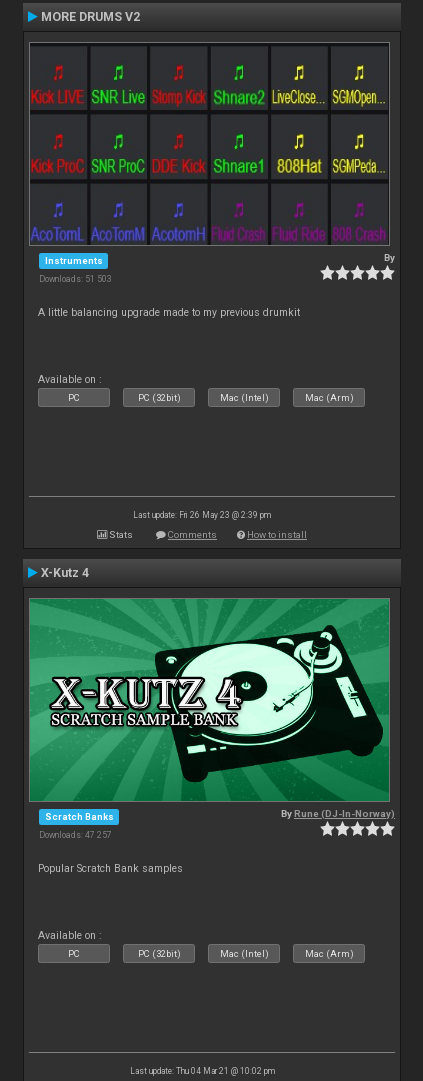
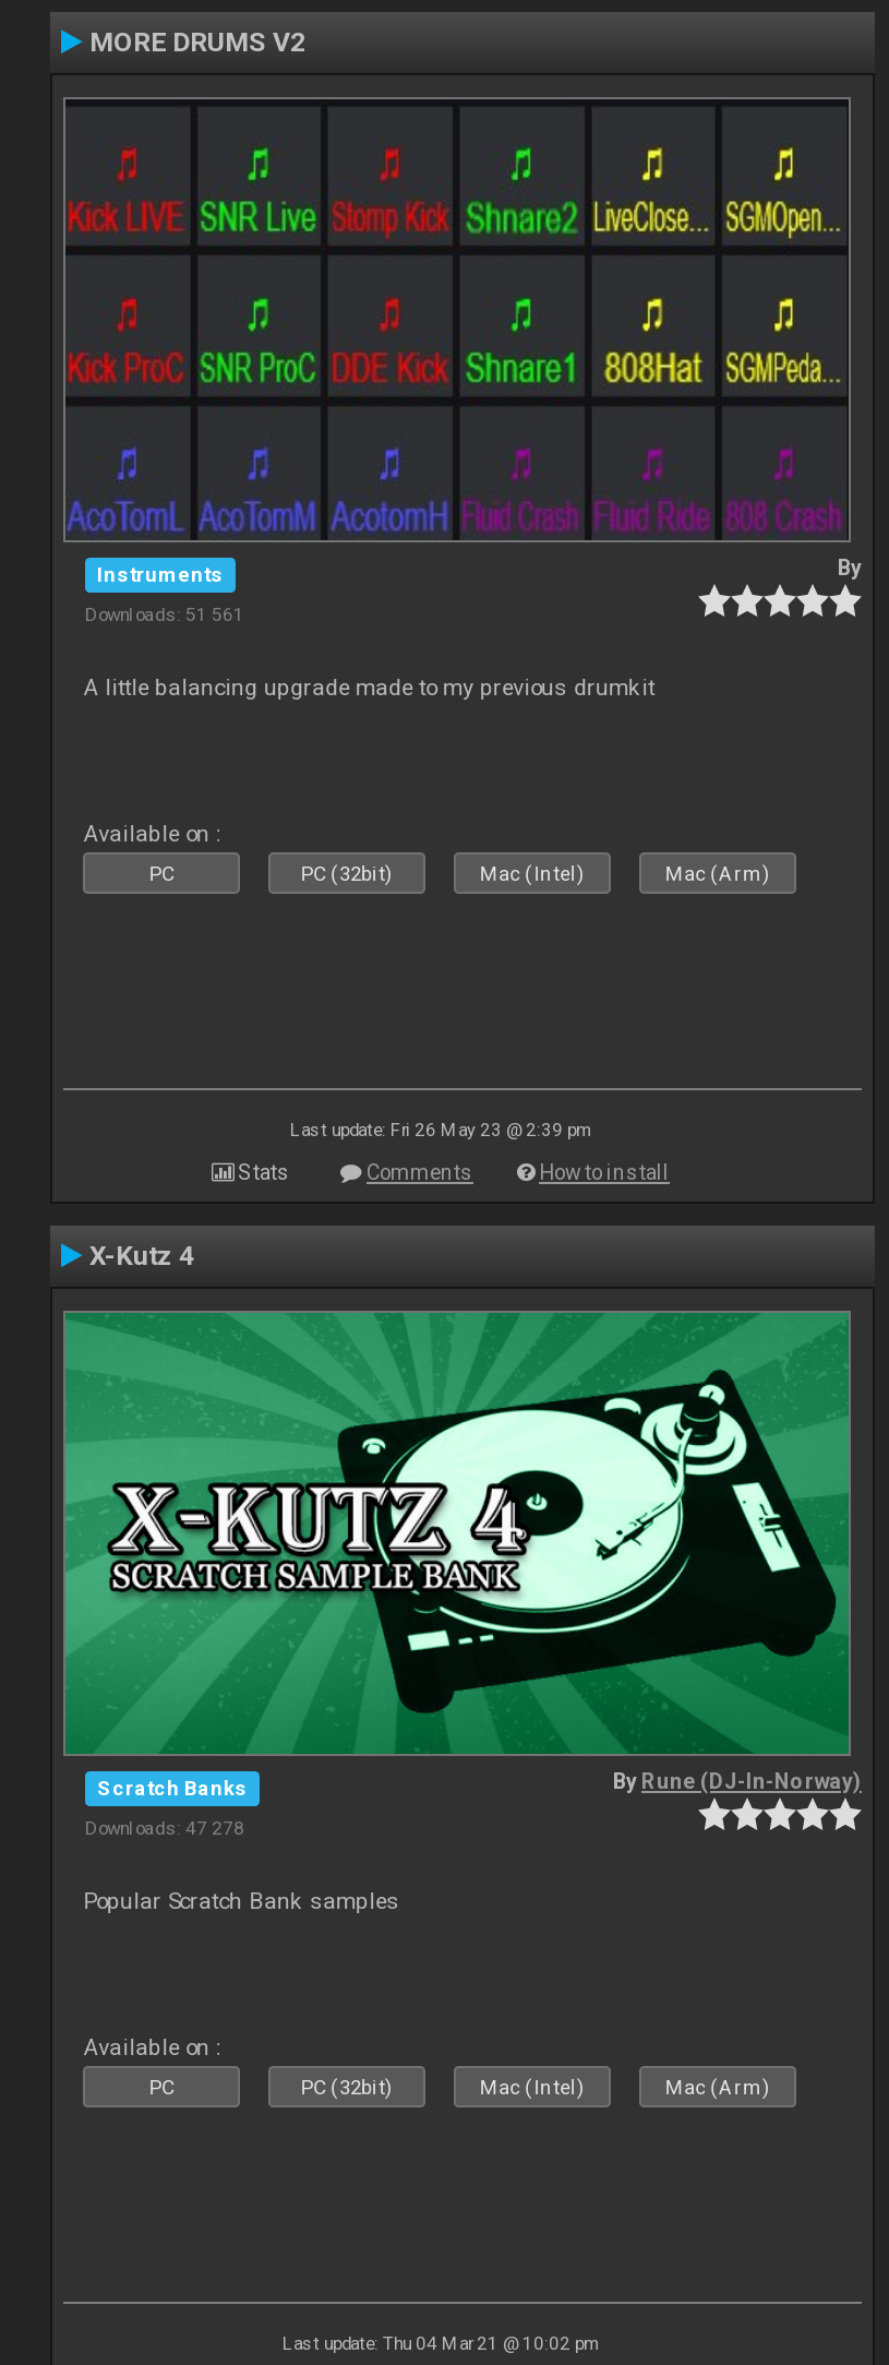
[39,274,112,284] Downloads: 51 503 -> [85,603,244,625] Downloads: 51 561
[39,830,112,840] Downloads: 47 257 -> [85,1816,244,1838] Downloads: 47 278

